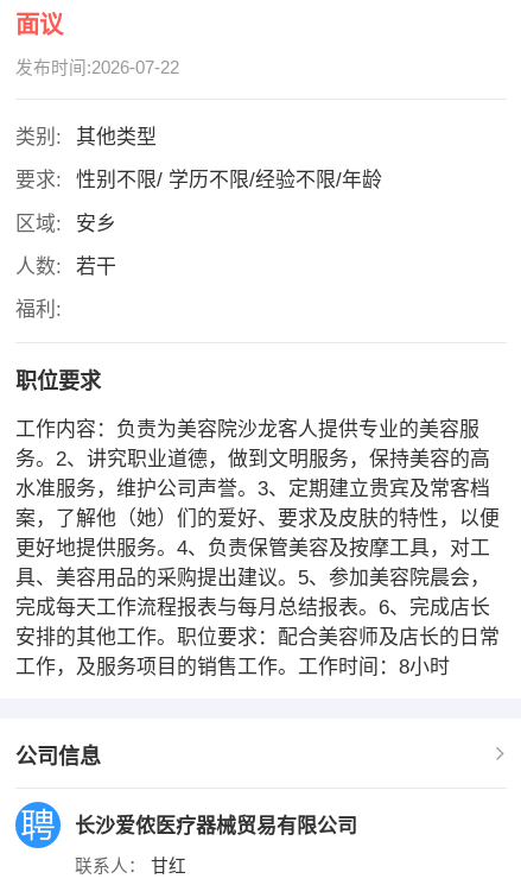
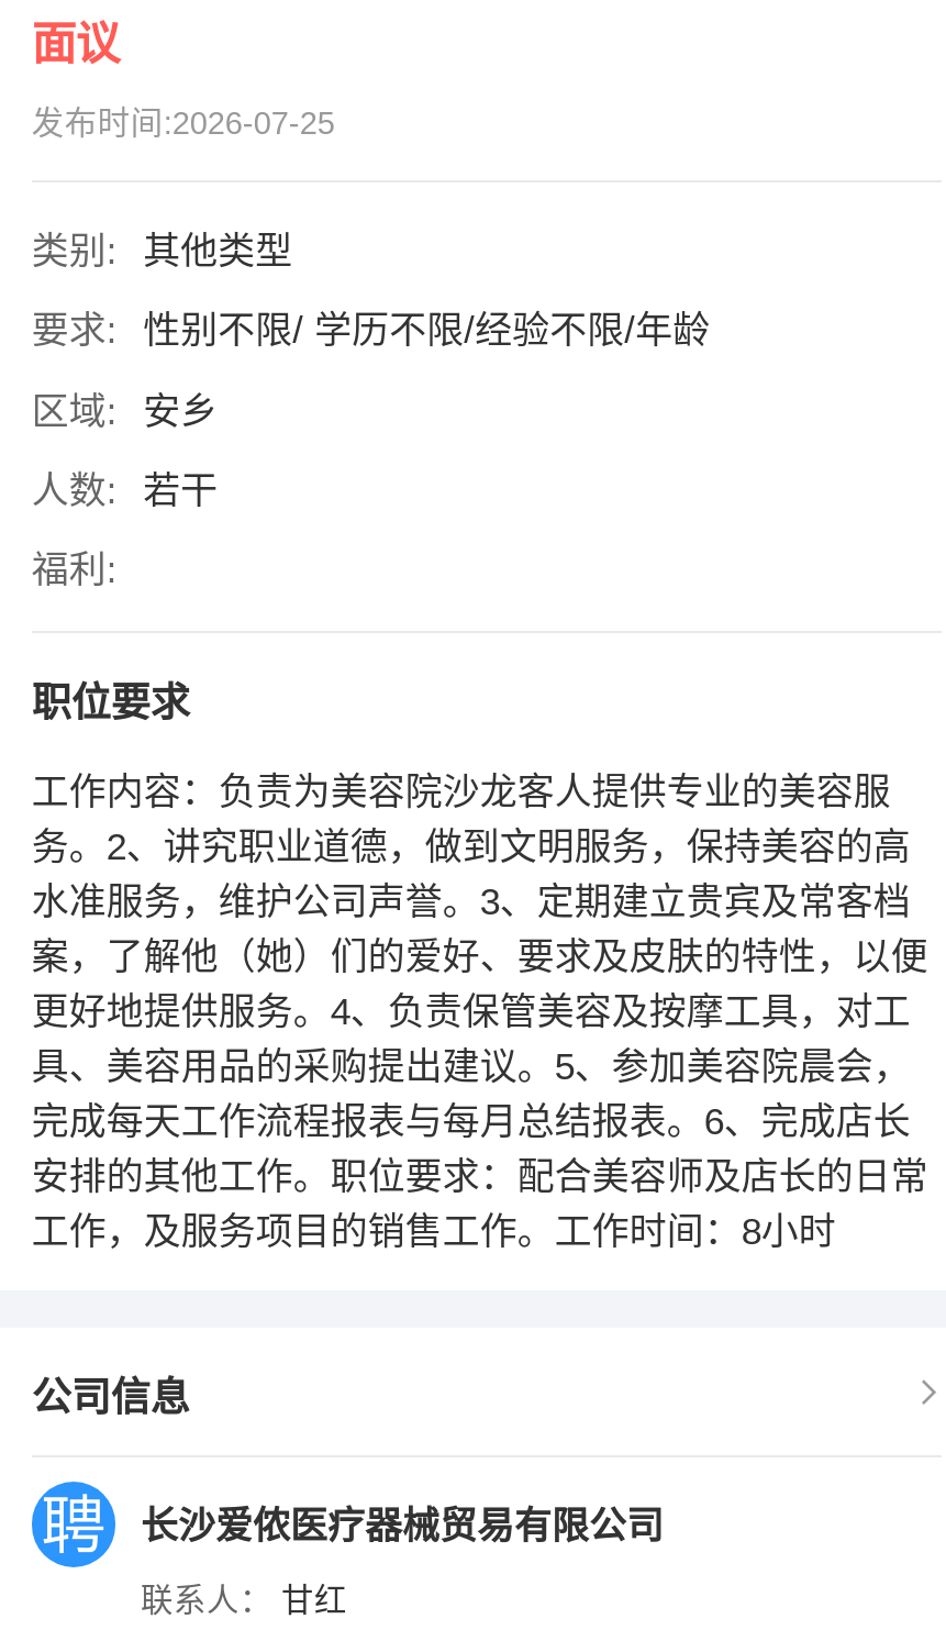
[15,58,179,77] 发布时间:2026-07-22 -> [32,106,335,141] 发布时间:2026-07-25

